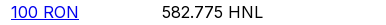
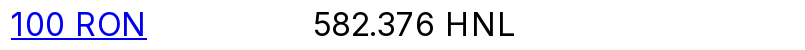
[162,2,263,22] 582.775 HNL -> [313,4,515,44] 582.376 HNL

